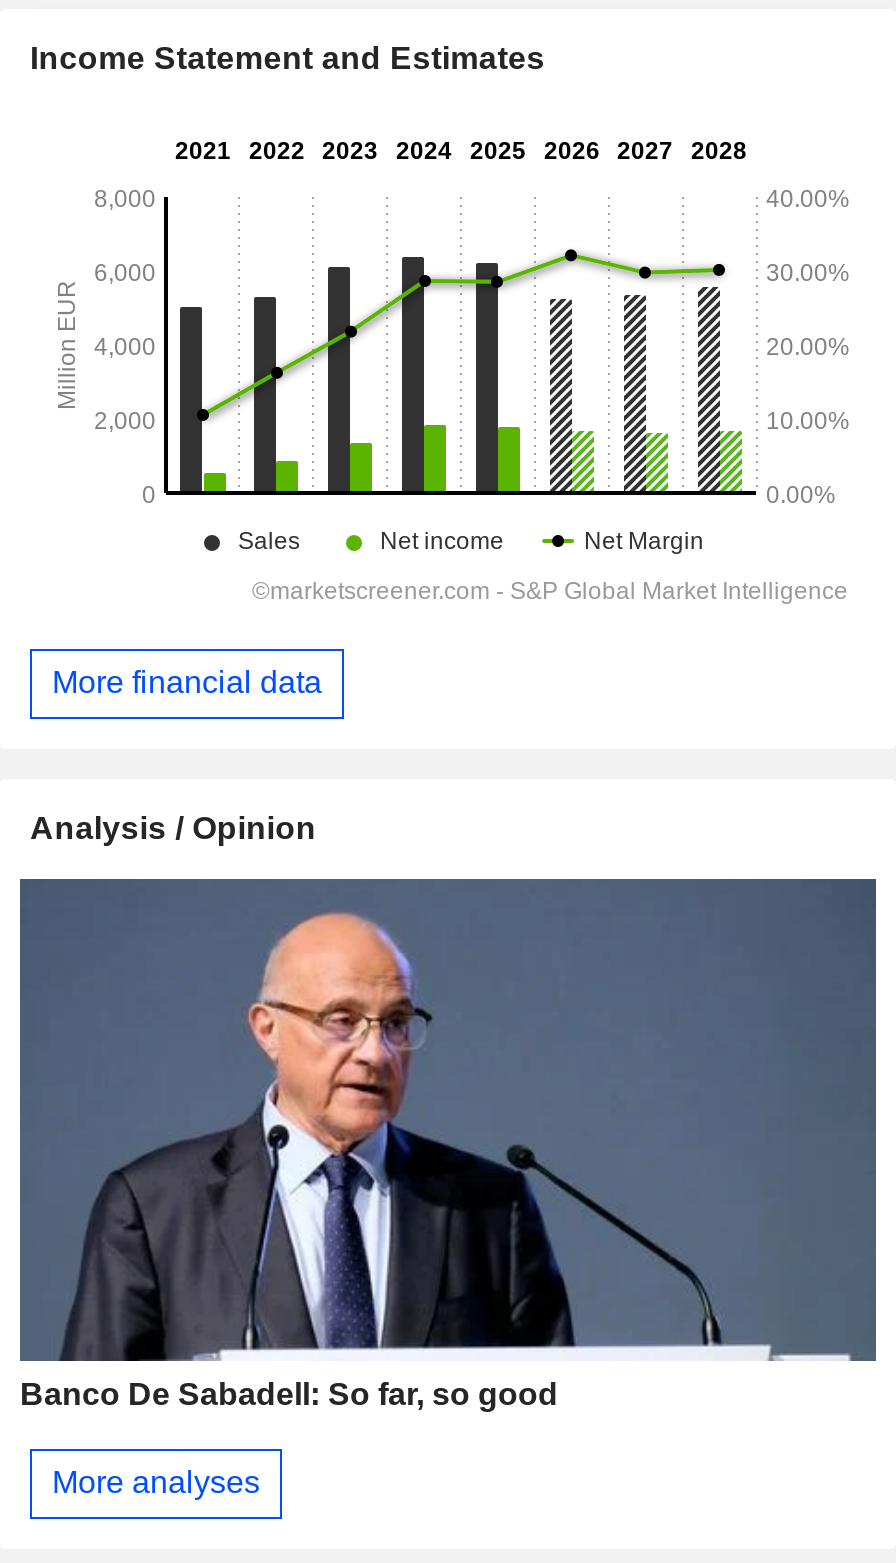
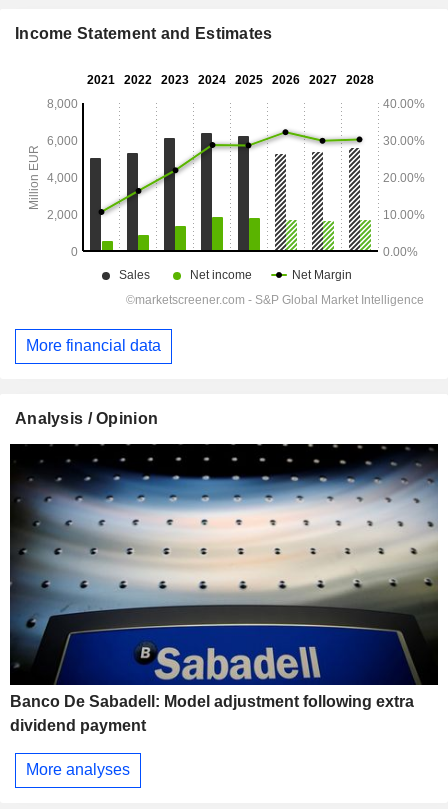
[18,877,878,1411] [image] | Banco De Sabadell: So far, so good -> [9,443,439,734] [image] | Banco De Sabadell: Model adjustment following extra | dividend payment

